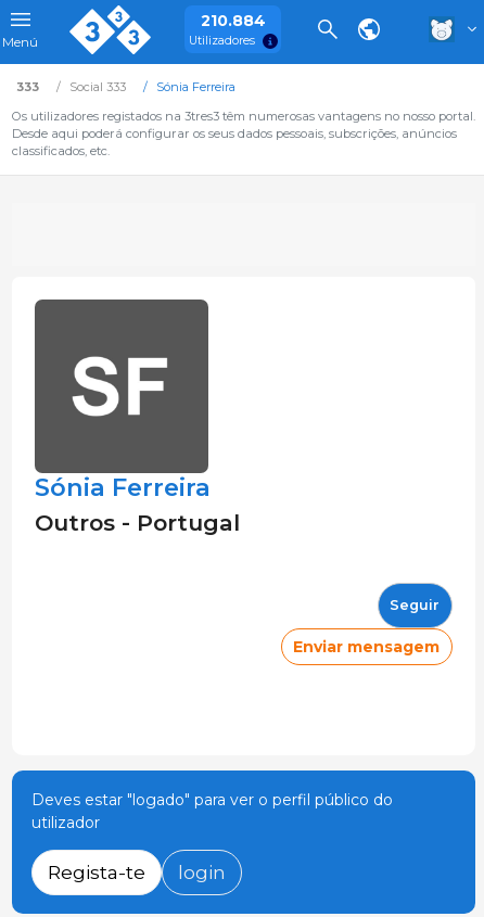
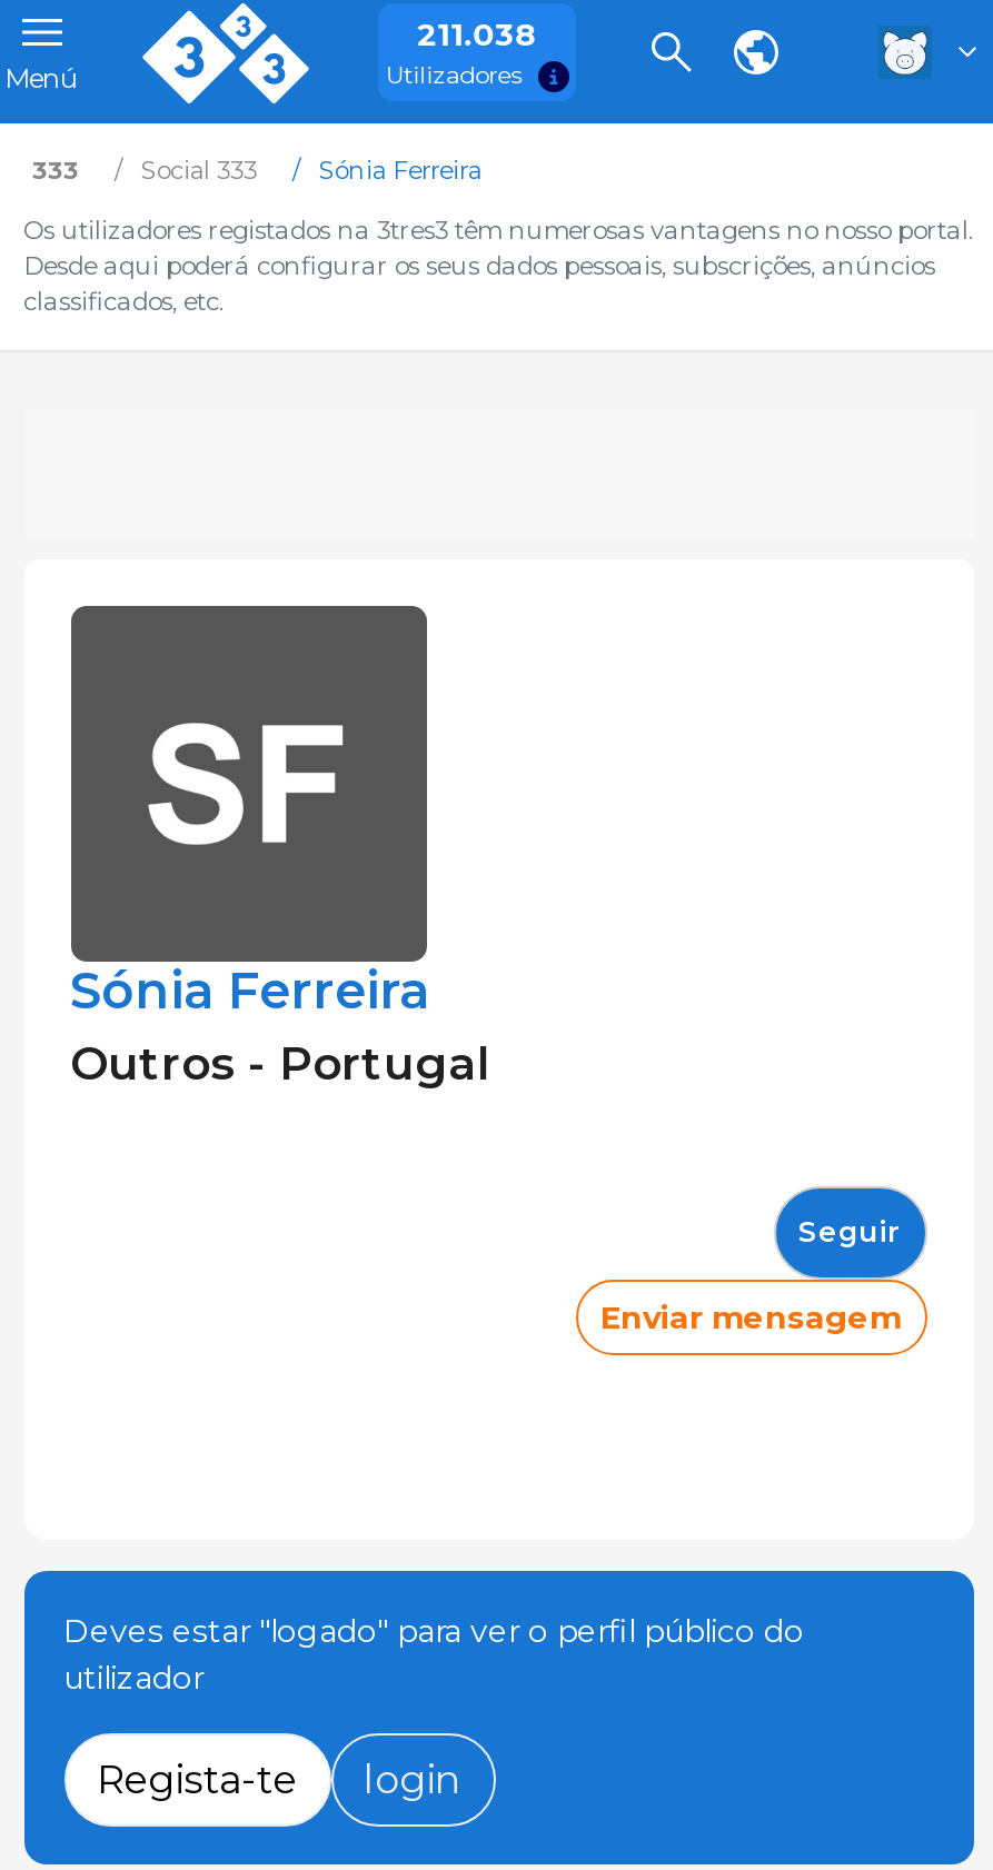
[200,10,266,30] 210.884 -> [417,13,538,53] 211.038

